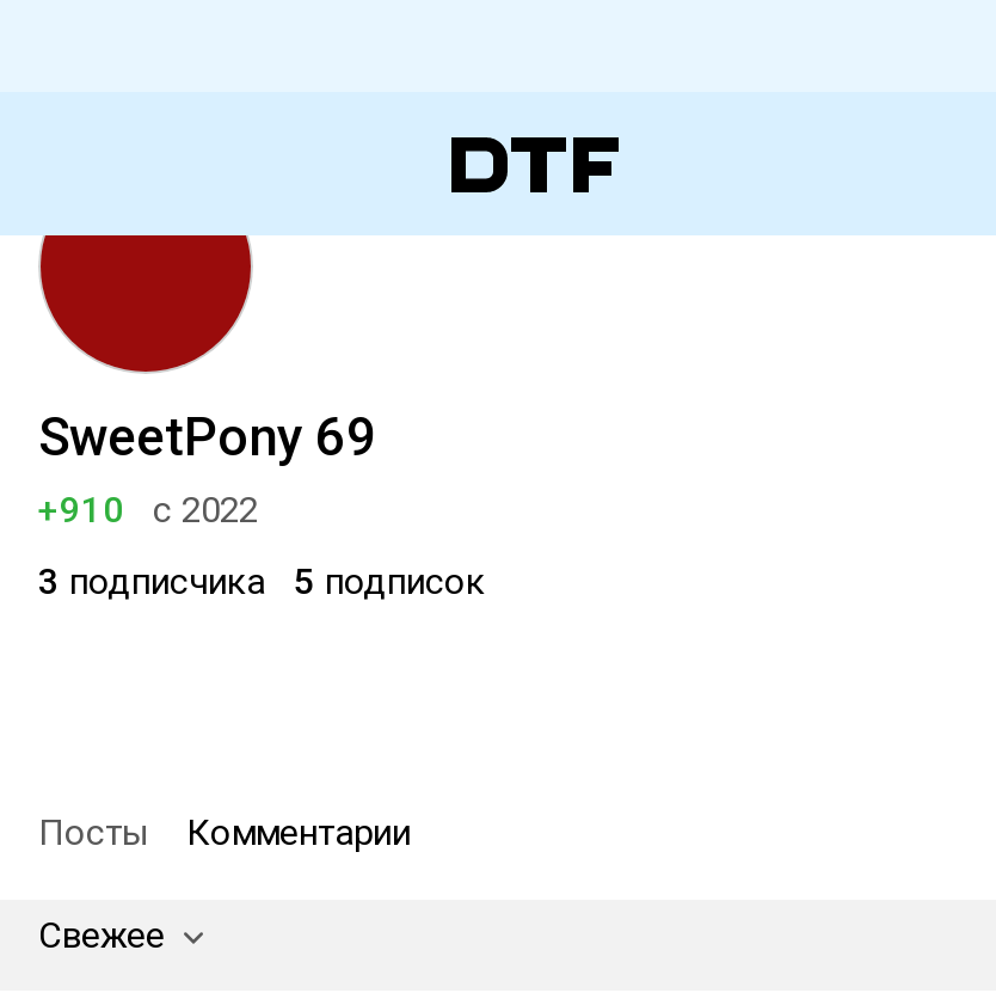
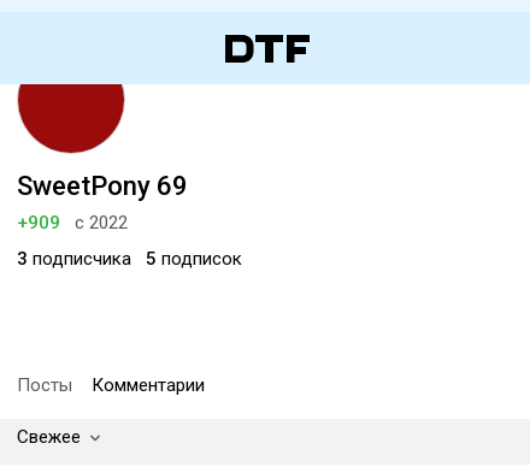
[38,489,258,532] +910 с 2022 -> [17,212,128,233] +909 с 2022

